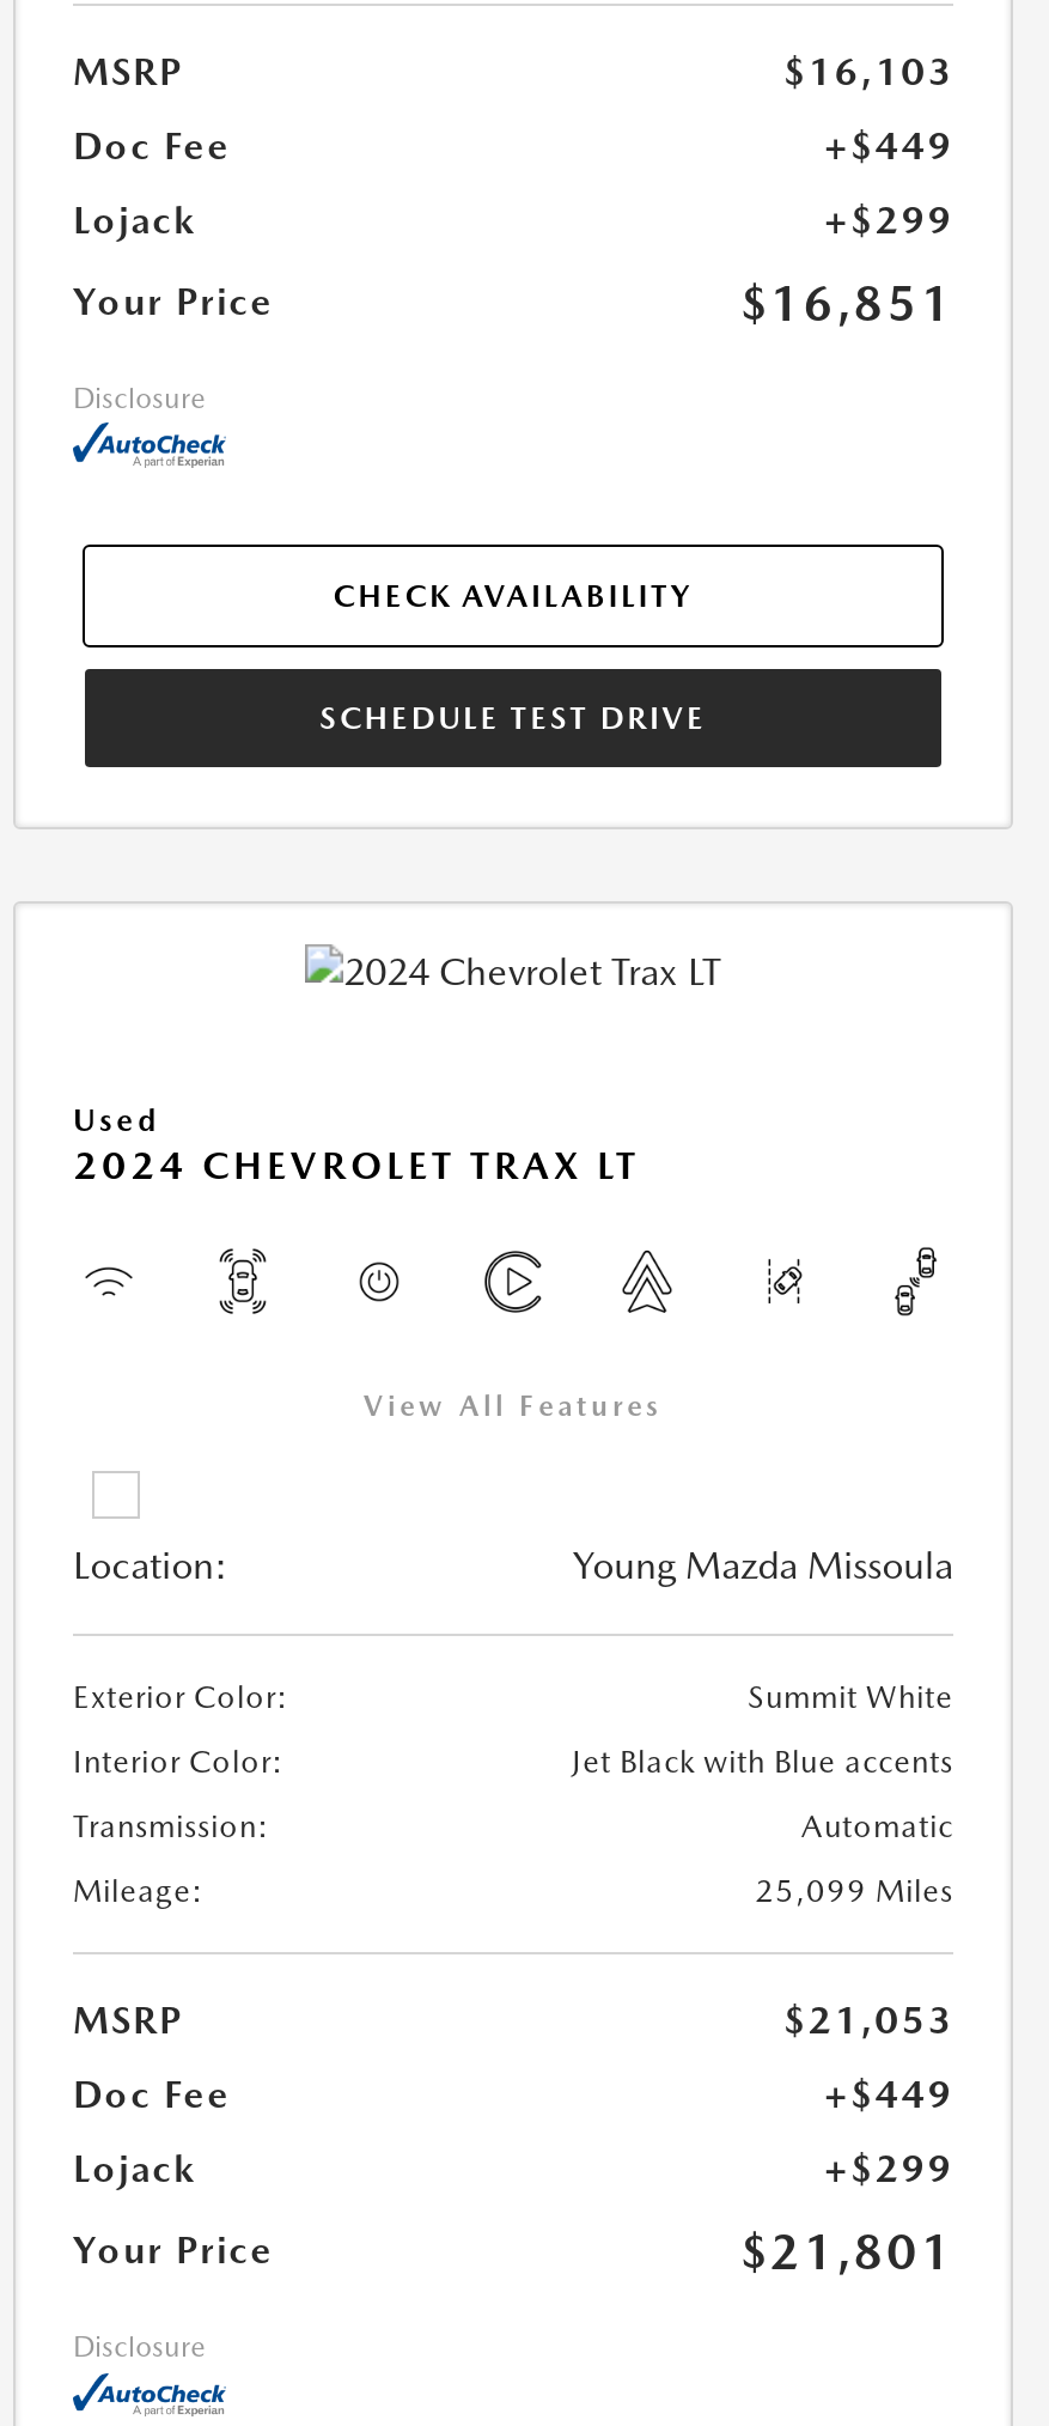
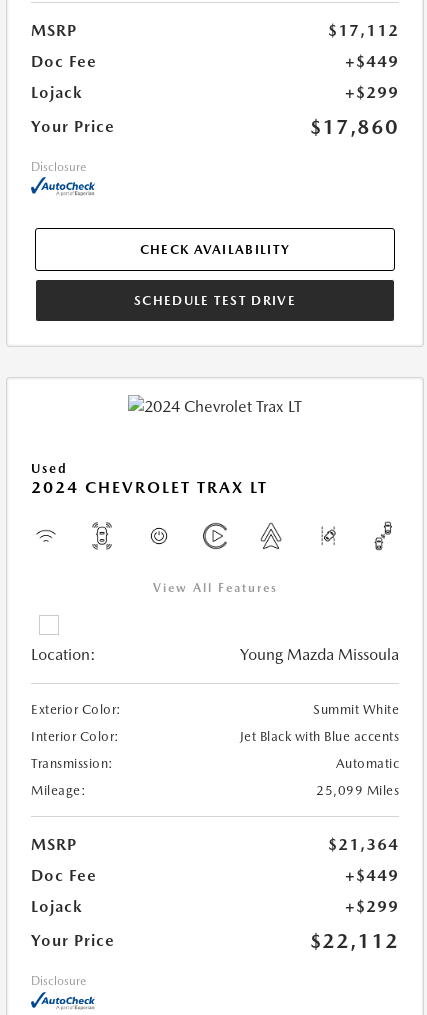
[783,49,953,94] $16,103 -> [328,21,399,40] $17,112
[740,274,953,331] $16,851 -> [310,115,399,139] $17,860
[783,1998,953,2043] $21,053 -> [328,835,399,854] $21,364
[740,2223,953,2280] $21,801 -> [310,929,399,953] $22,112

